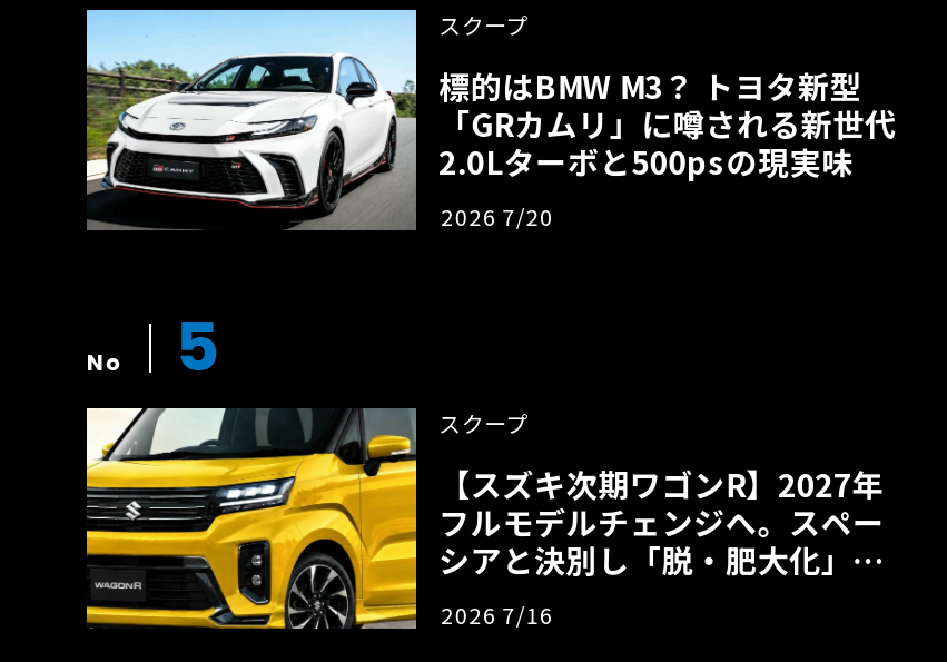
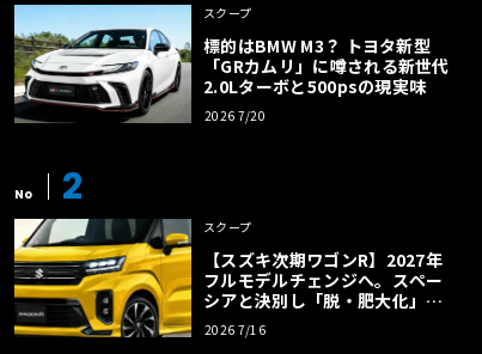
[87,301,218,394] No 5 -> [14,162,83,212] No 2

